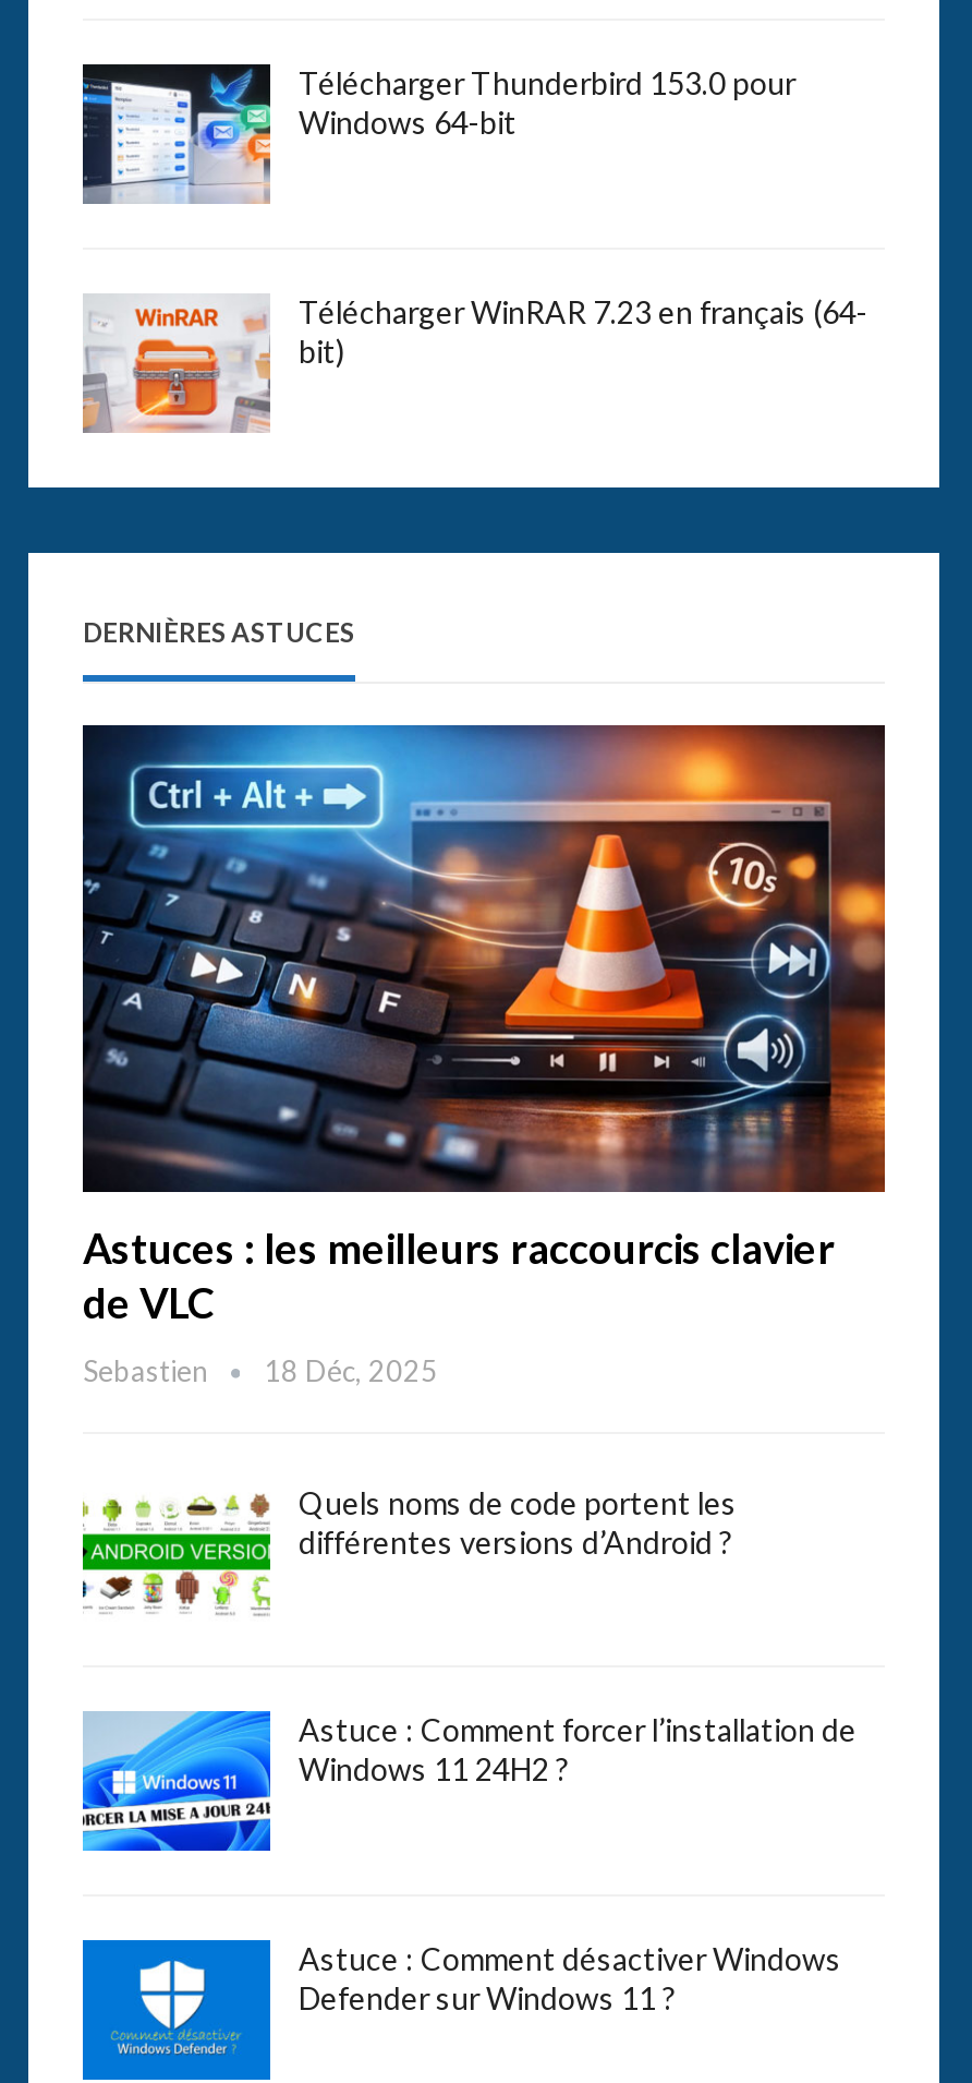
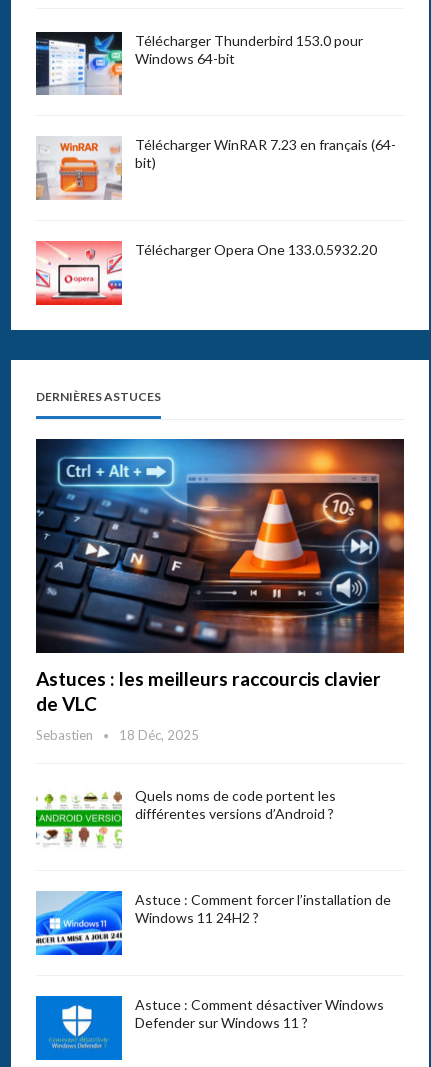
none -> [36,240,377,306] [image] | Télécharger Opera One 133.0.5932.20

